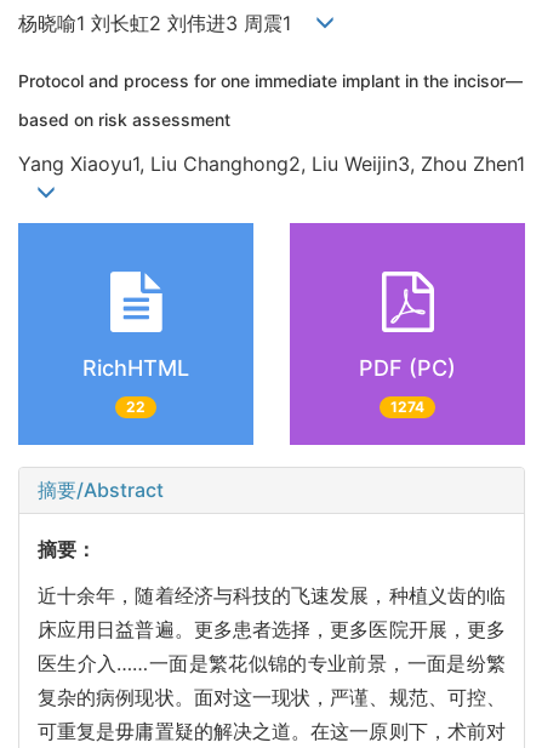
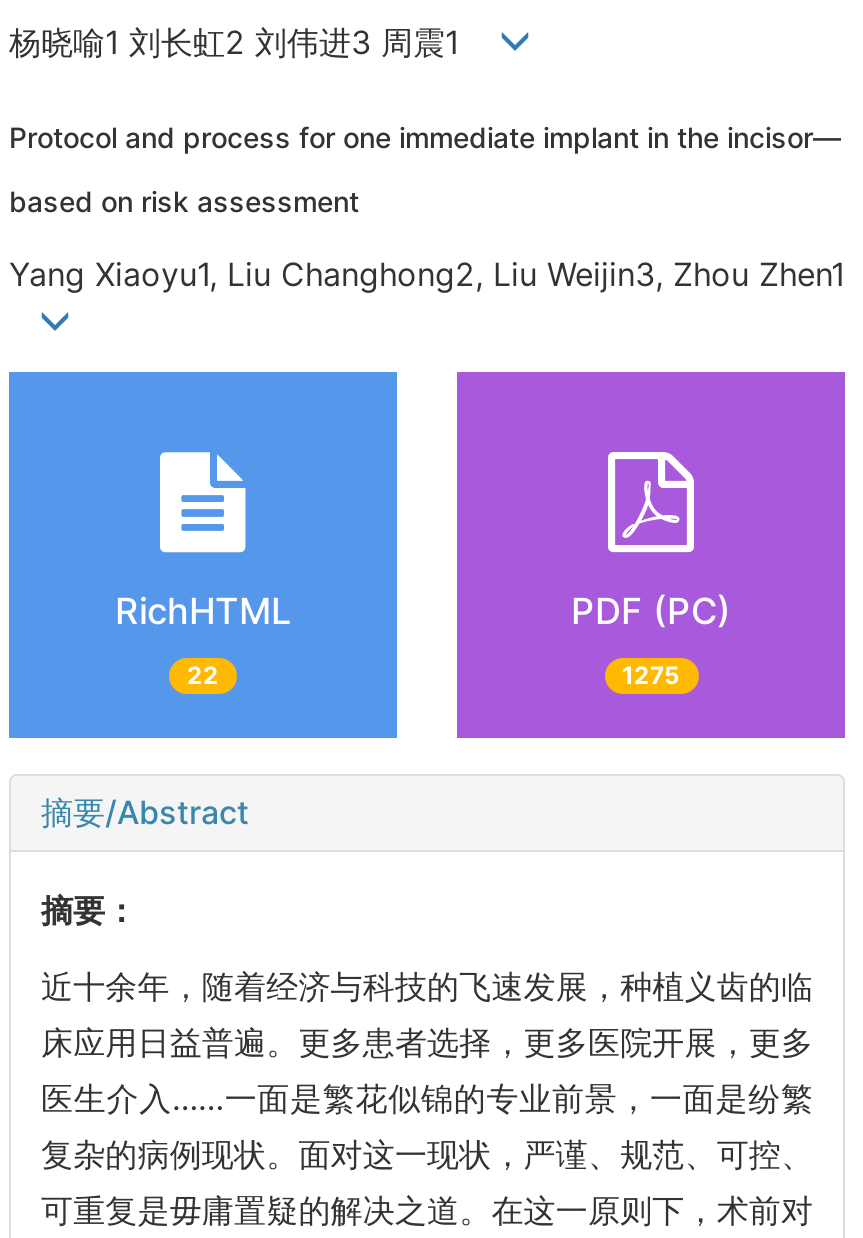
[390,398,424,416] 1274 -> [622,660,680,690] 1275

